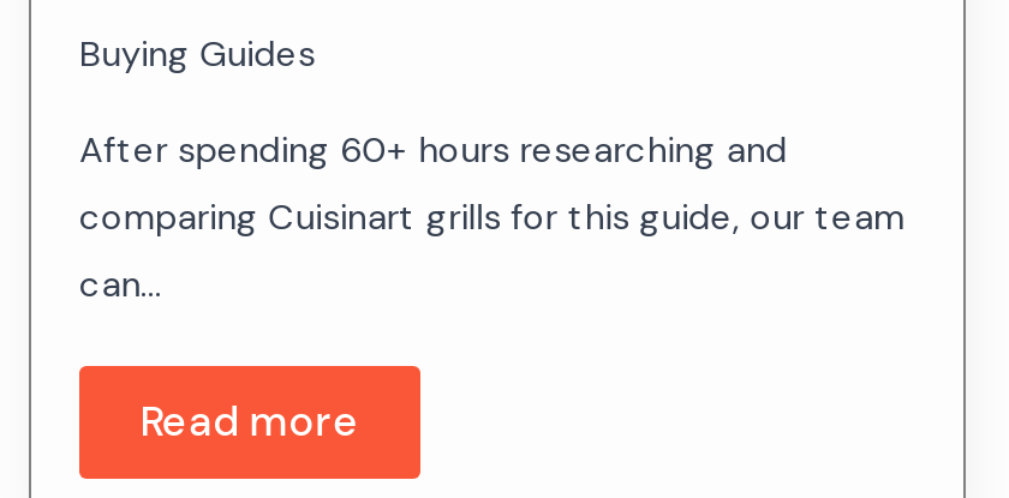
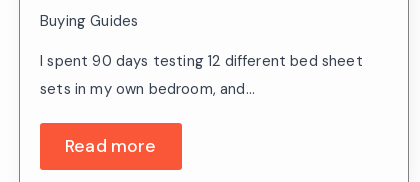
[79,125,905,308] After spending 60+ hours researching and | comparing Cuisinart grills for this guide, our team | can… -> [40,51,363,99] I spent 90 days testing 12 different bed sheet | sets in my own bedroom, and…

